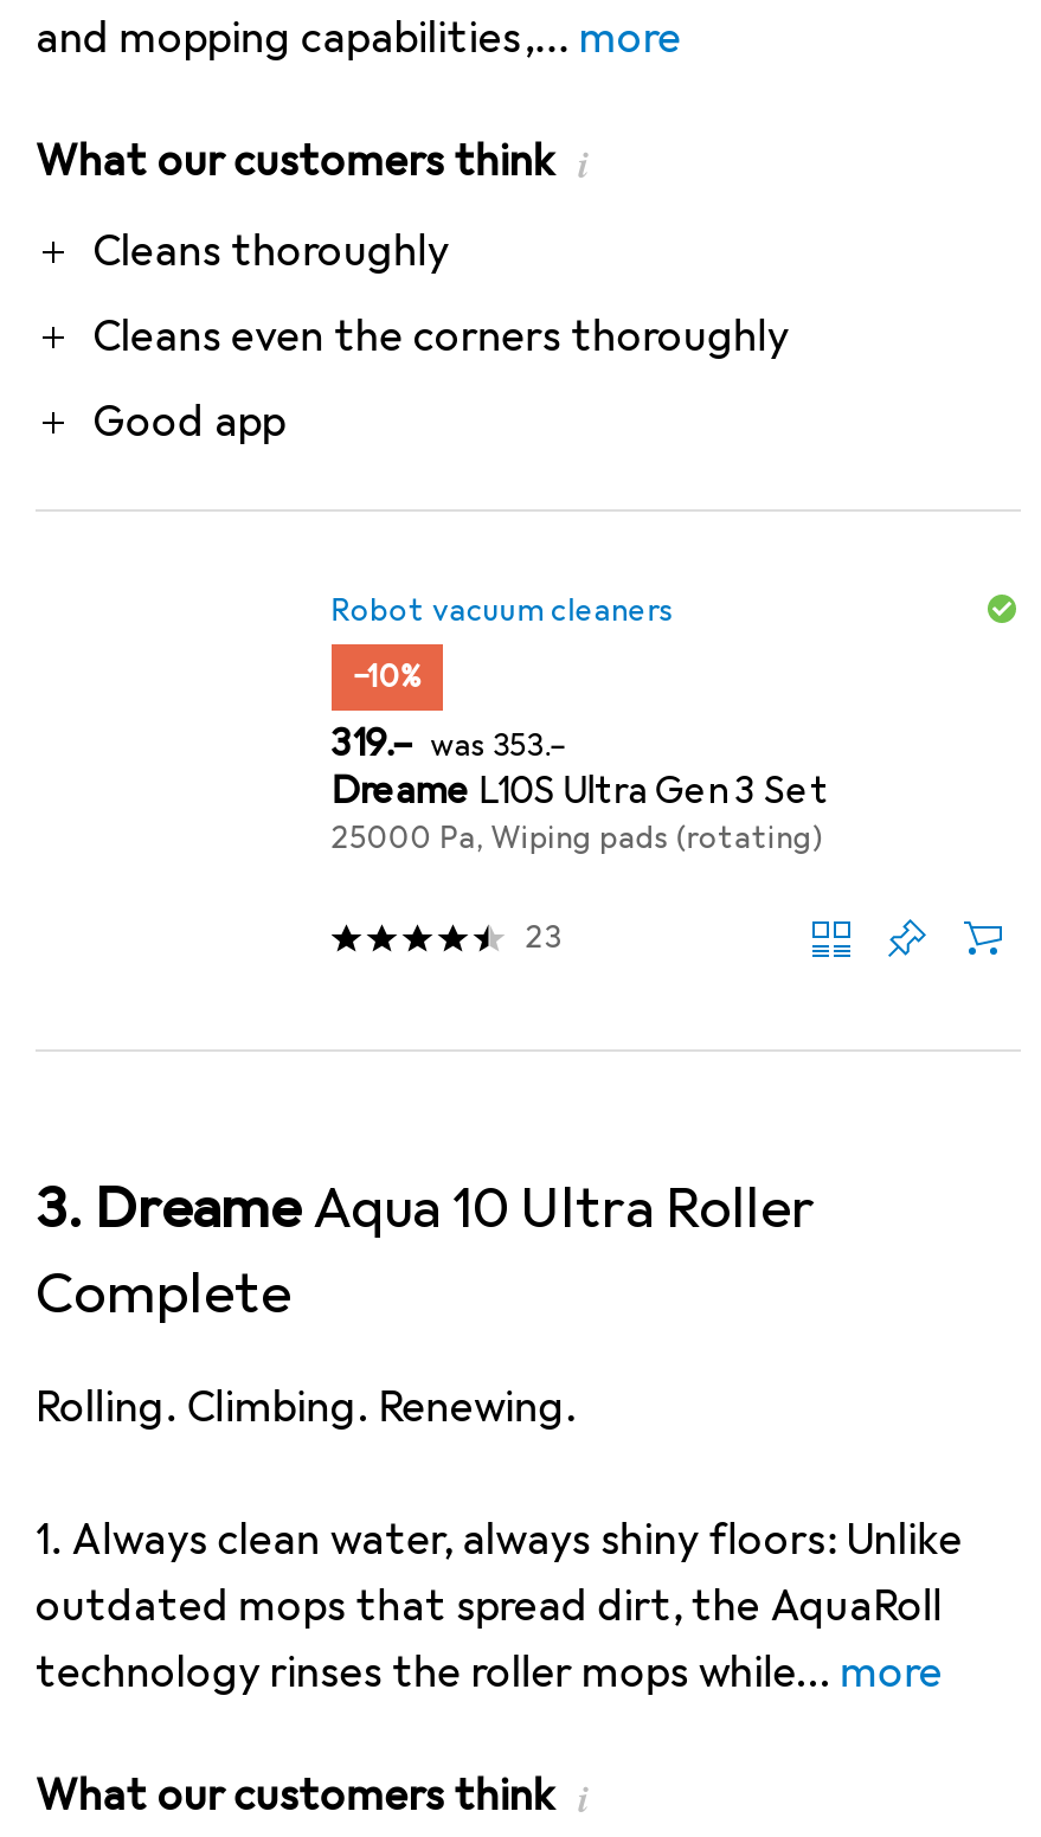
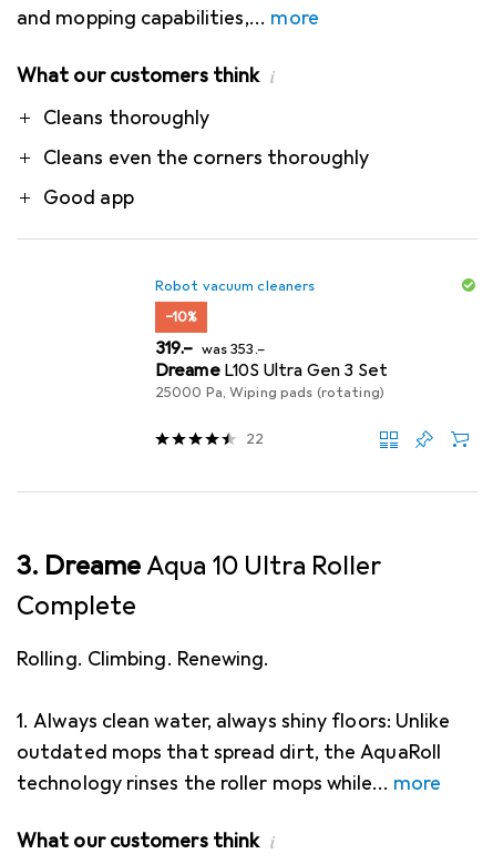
[525,918,562,956] 23 -> [246,430,264,448] 22

